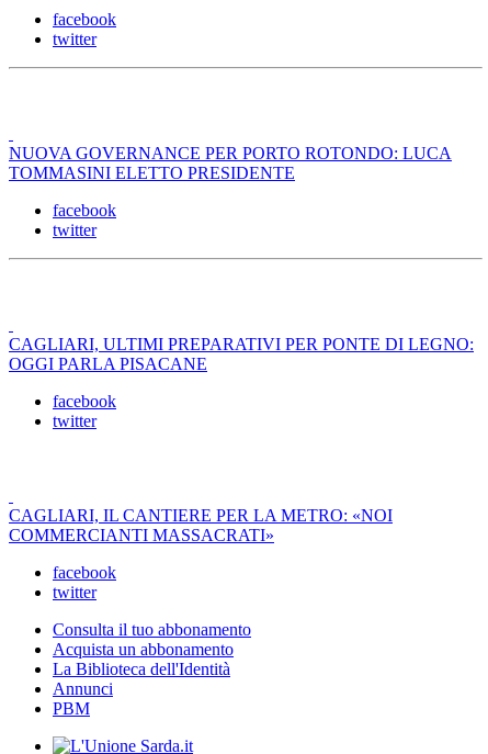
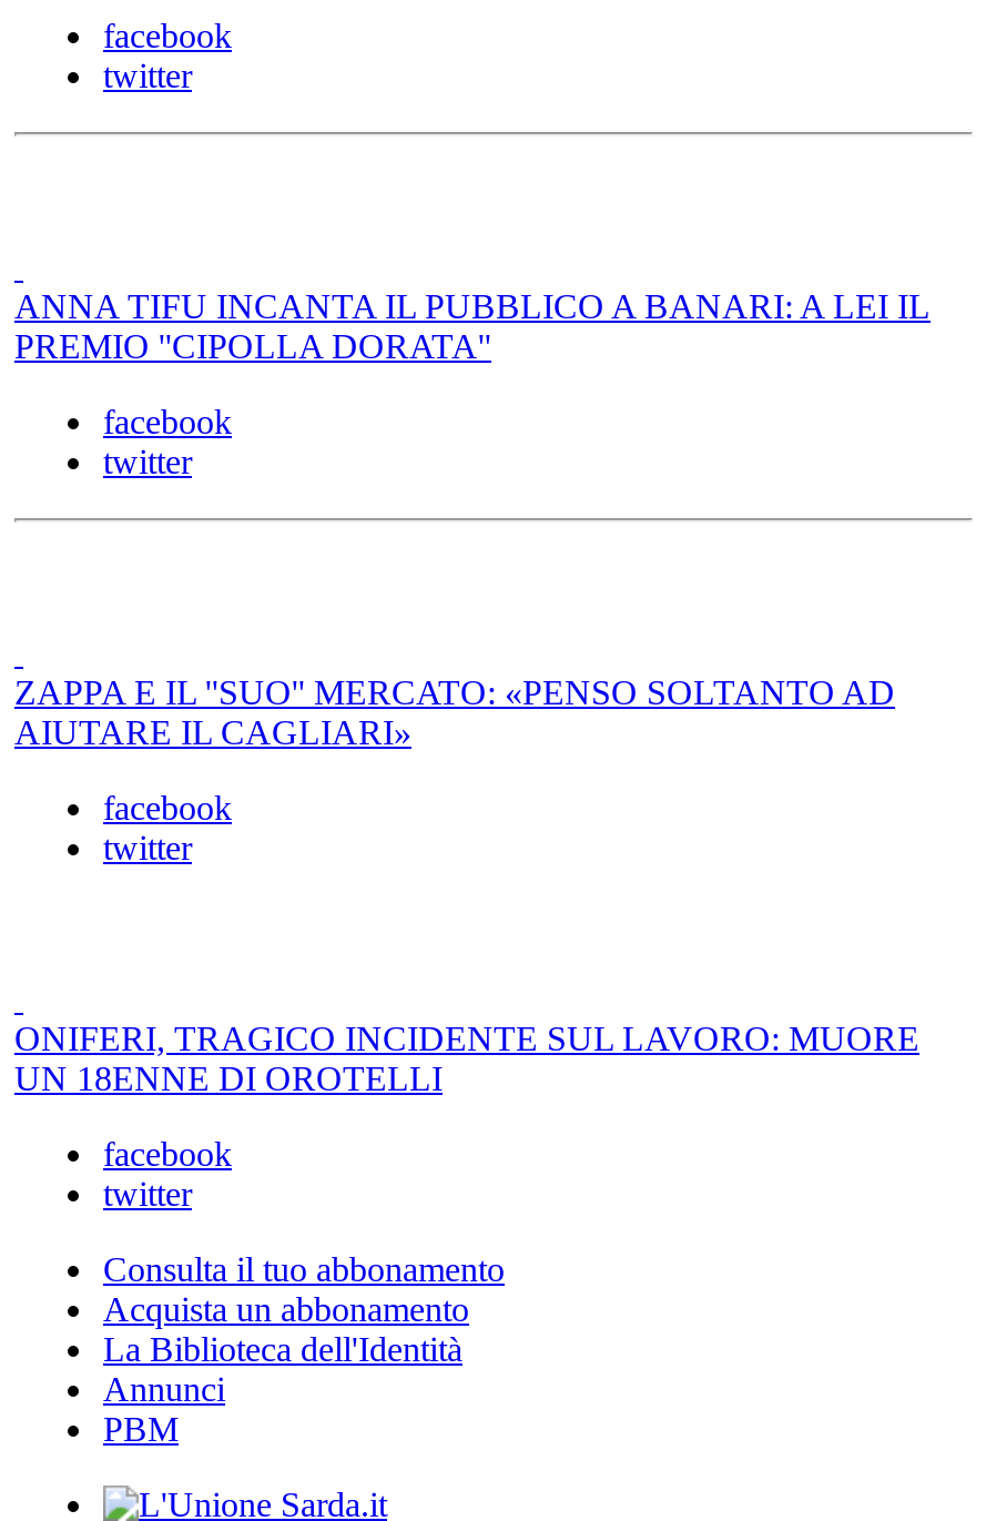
[9,144,452,183] NUOVA GOVERNANCE PER PORTO ROTONDO: LUCA | TOMMASINI ELETTO PRESIDENTE -> [14,288,931,366] ANNA TIFU INCANTA IL PUBBLICO A BANARI: A LEI IL | PREMIO ''CIPOLLA DORATA''
[9,335,474,373] CAGLIARI, ULTIMI PREPARATIVI PER PONTE DI LEGNO: | OGGI PARLA PISACANE -> [14,674,895,752] ZAPPA E IL ''SUO'' MERCATO: «PENSO SOLTANTO AD | AIUTARE IL CAGLIARI»
[9,506,393,545] CAGLIARI, IL CANTIERE PER LA METRO: «NOI | COMMERCIANTI MASSACRATI» -> [14,1020,919,1098] ONIFERI, TRAGICO INCIDENTE SUL LAVORO: MUORE | UN 18ENNE DI OROTELLI

